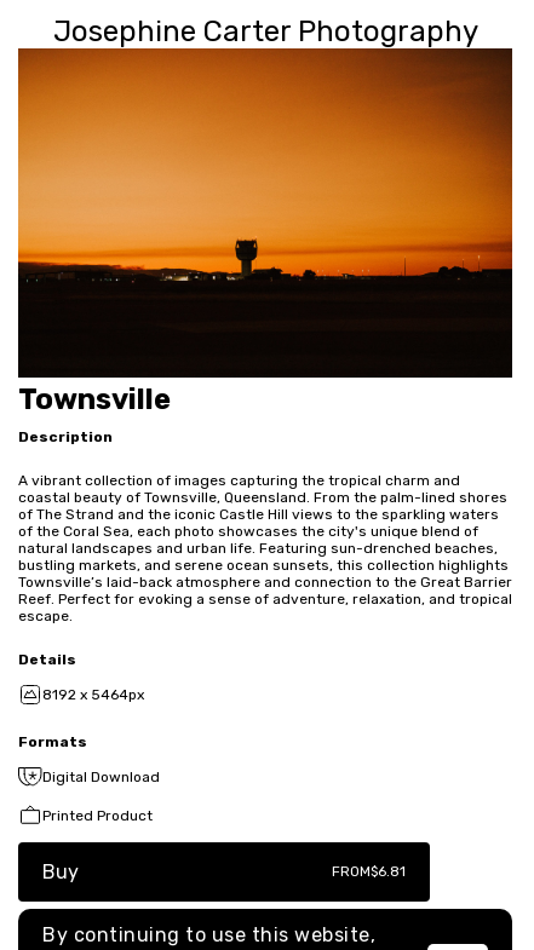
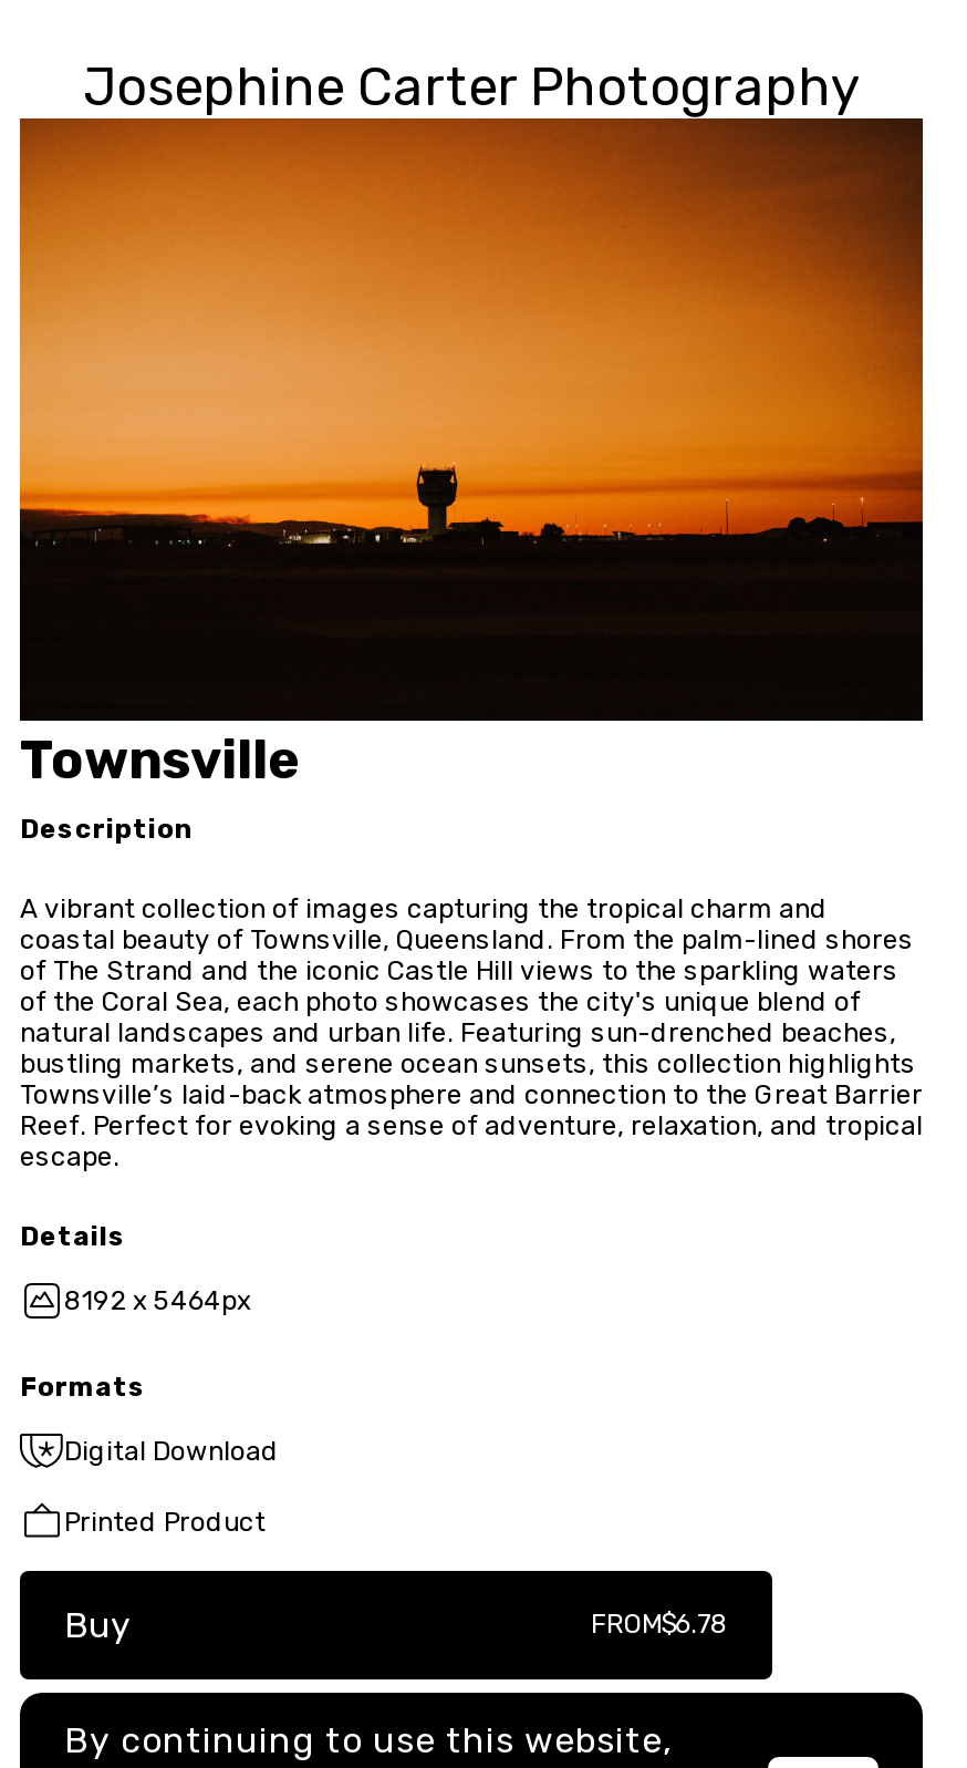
[332,863,406,880] FROM$6.81 -> [591,1609,728,1640] FROM$6.78

